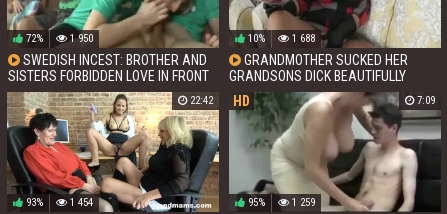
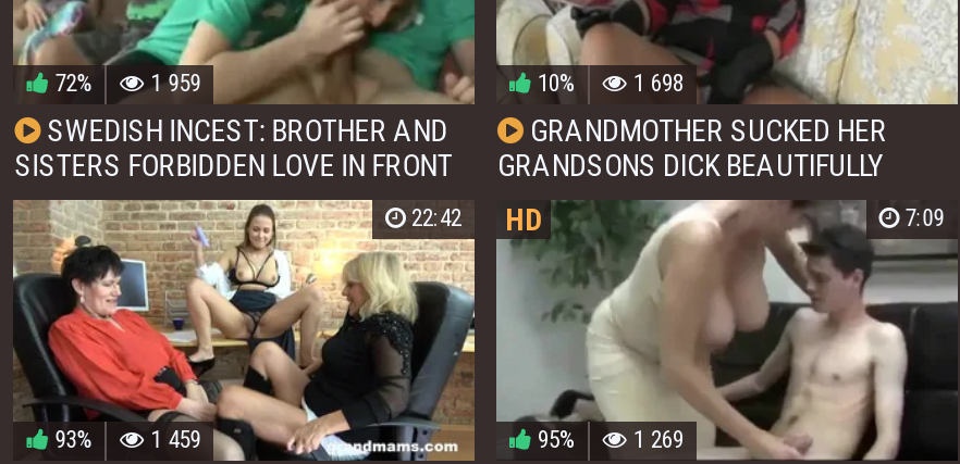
[23,32,93,45] 72% 1 950 -> [48,70,201,99] 72% 1 959
[245,32,315,45] 10% 1 688 -> [531,70,684,99] 10% 1 698
[23,195,93,208] 93% 1 454 -> [48,425,201,453] 93% 1 459
[245,195,315,208] 95% 1 259 -> [531,425,684,453] 95% 1 269

